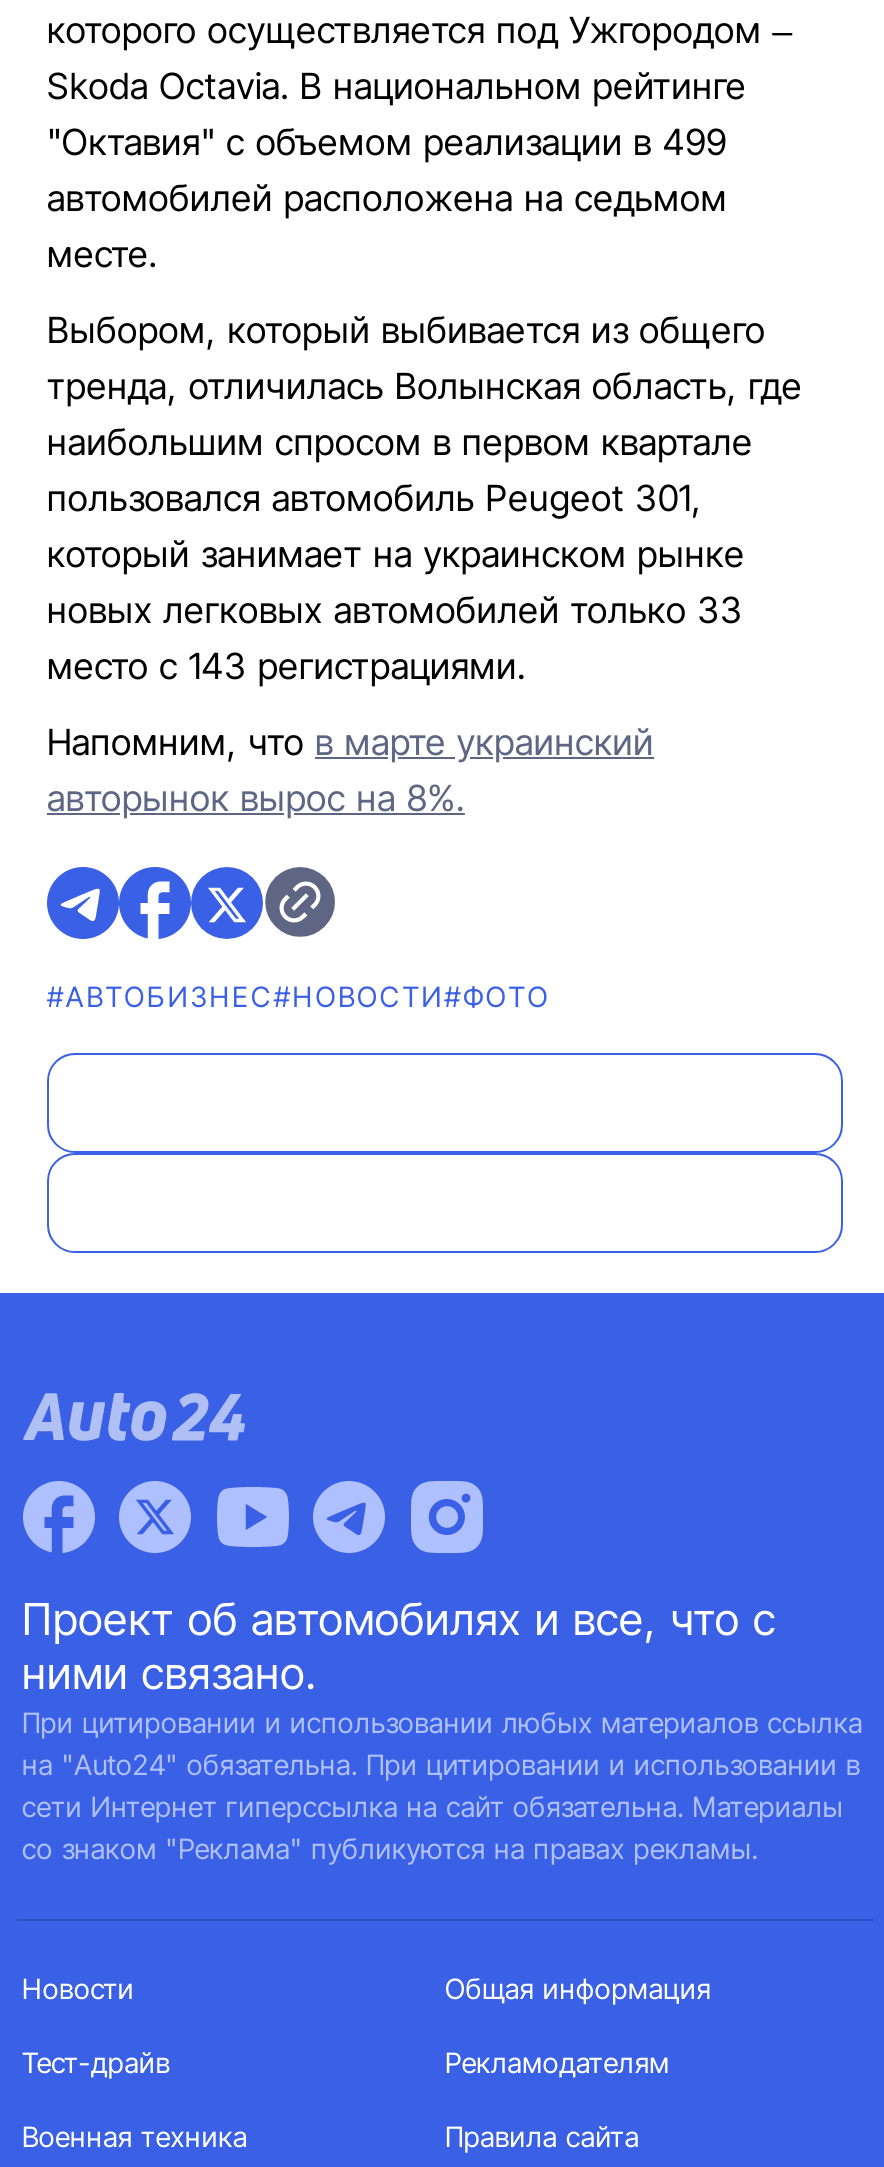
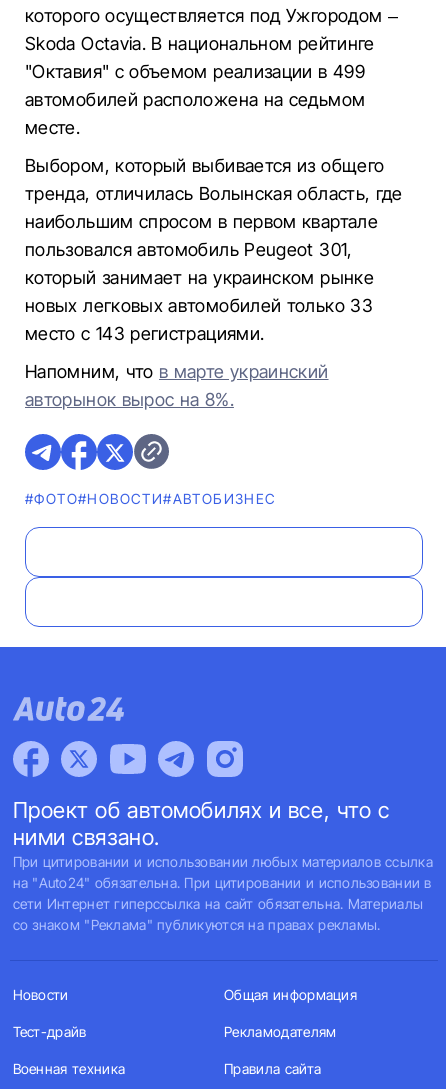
[47,979,550,1013] #AВТОБИЗНЕС#НОВОСТИ#ФОТО -> [25,490,277,507] #ФОТО#НОВОСТИ#AВТОБИЗНЕС

